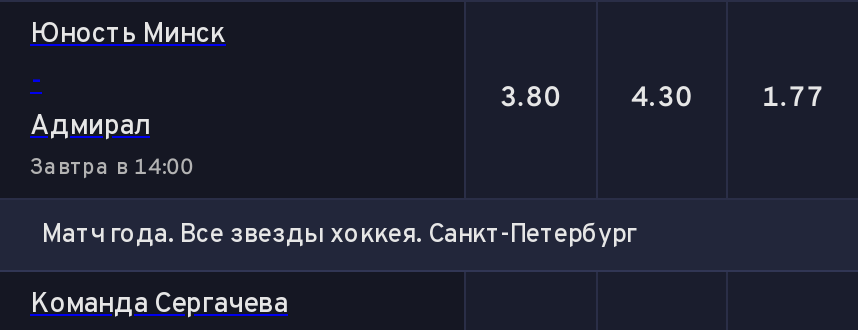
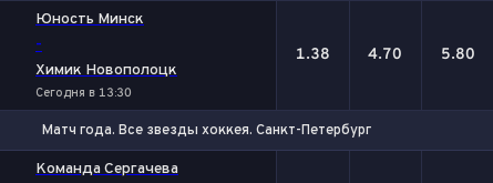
[499,82,824,116] 3.80 | 4.30 | 1.77 -> [295,45,475,64] 1.38 | 4.70 | 5.80
[30,110,194,182] Адмирал | Завтра в 14:00 -> [35,61,177,101] Химик Новополоцк | Сегодня в 13:30

